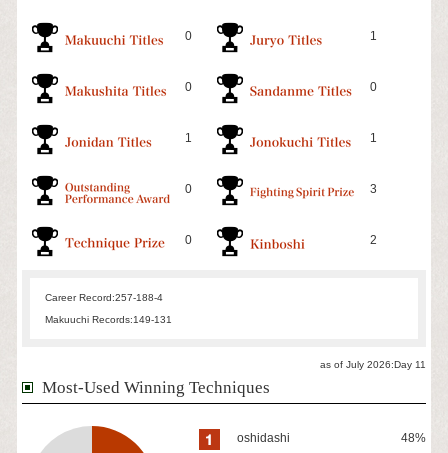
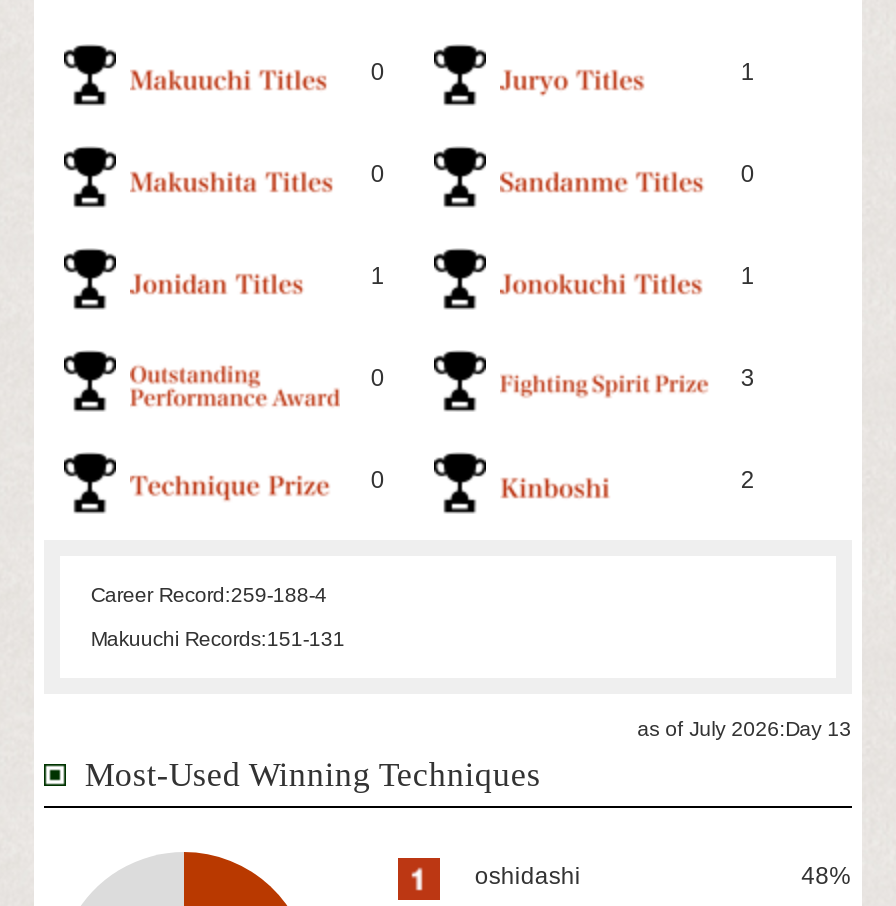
[45,292,163,303] Career Record: 257-188-4 -> [91,584,327,606] Career Record: 259-188-4
[45,314,172,325] Makuuchi Records:149-131 -> [91,628,345,650] Makuuchi Records:151-131
[320,359,426,370] as of July 2026:Day 11 -> [637,718,851,740] as of July 2026:Day 13

